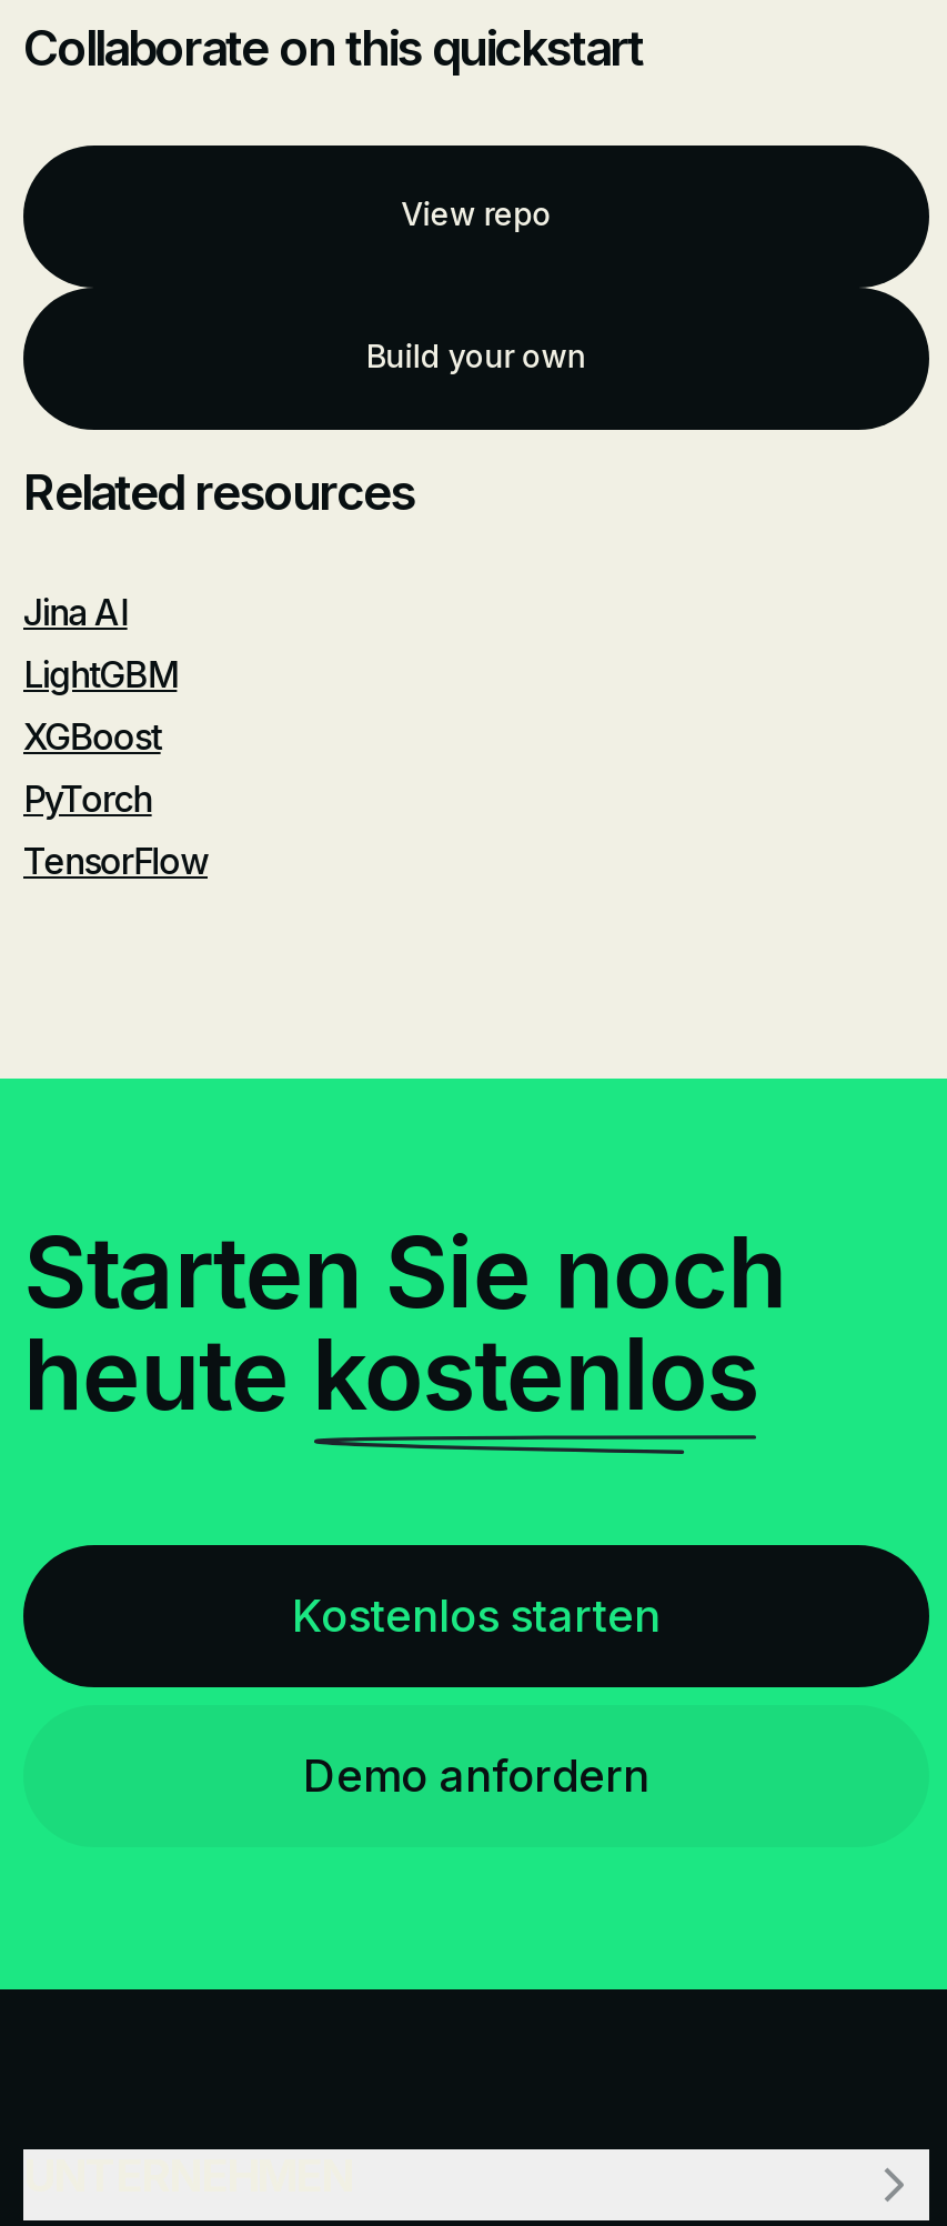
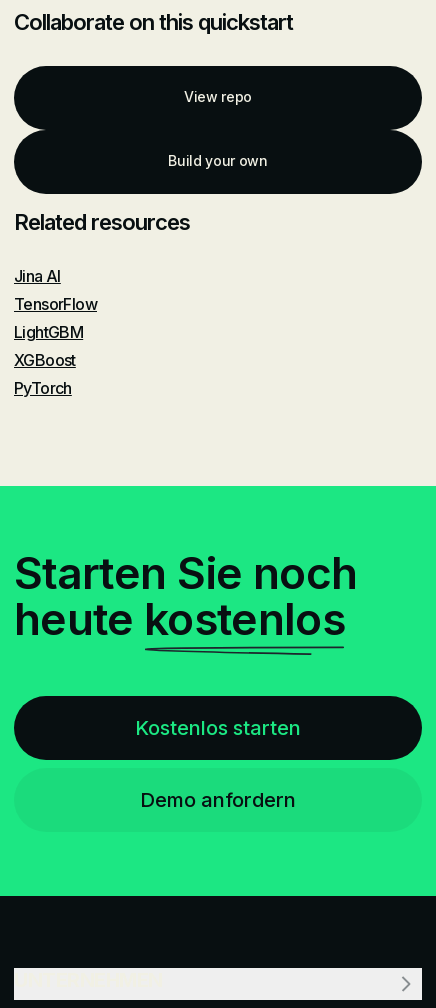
moved [23,652,177,821] -> [14,322,83,398]: LightGBM | XGBoost | PyTorch
moved [23,839,208,883] -> [14,294,97,314]: TensorFlow

